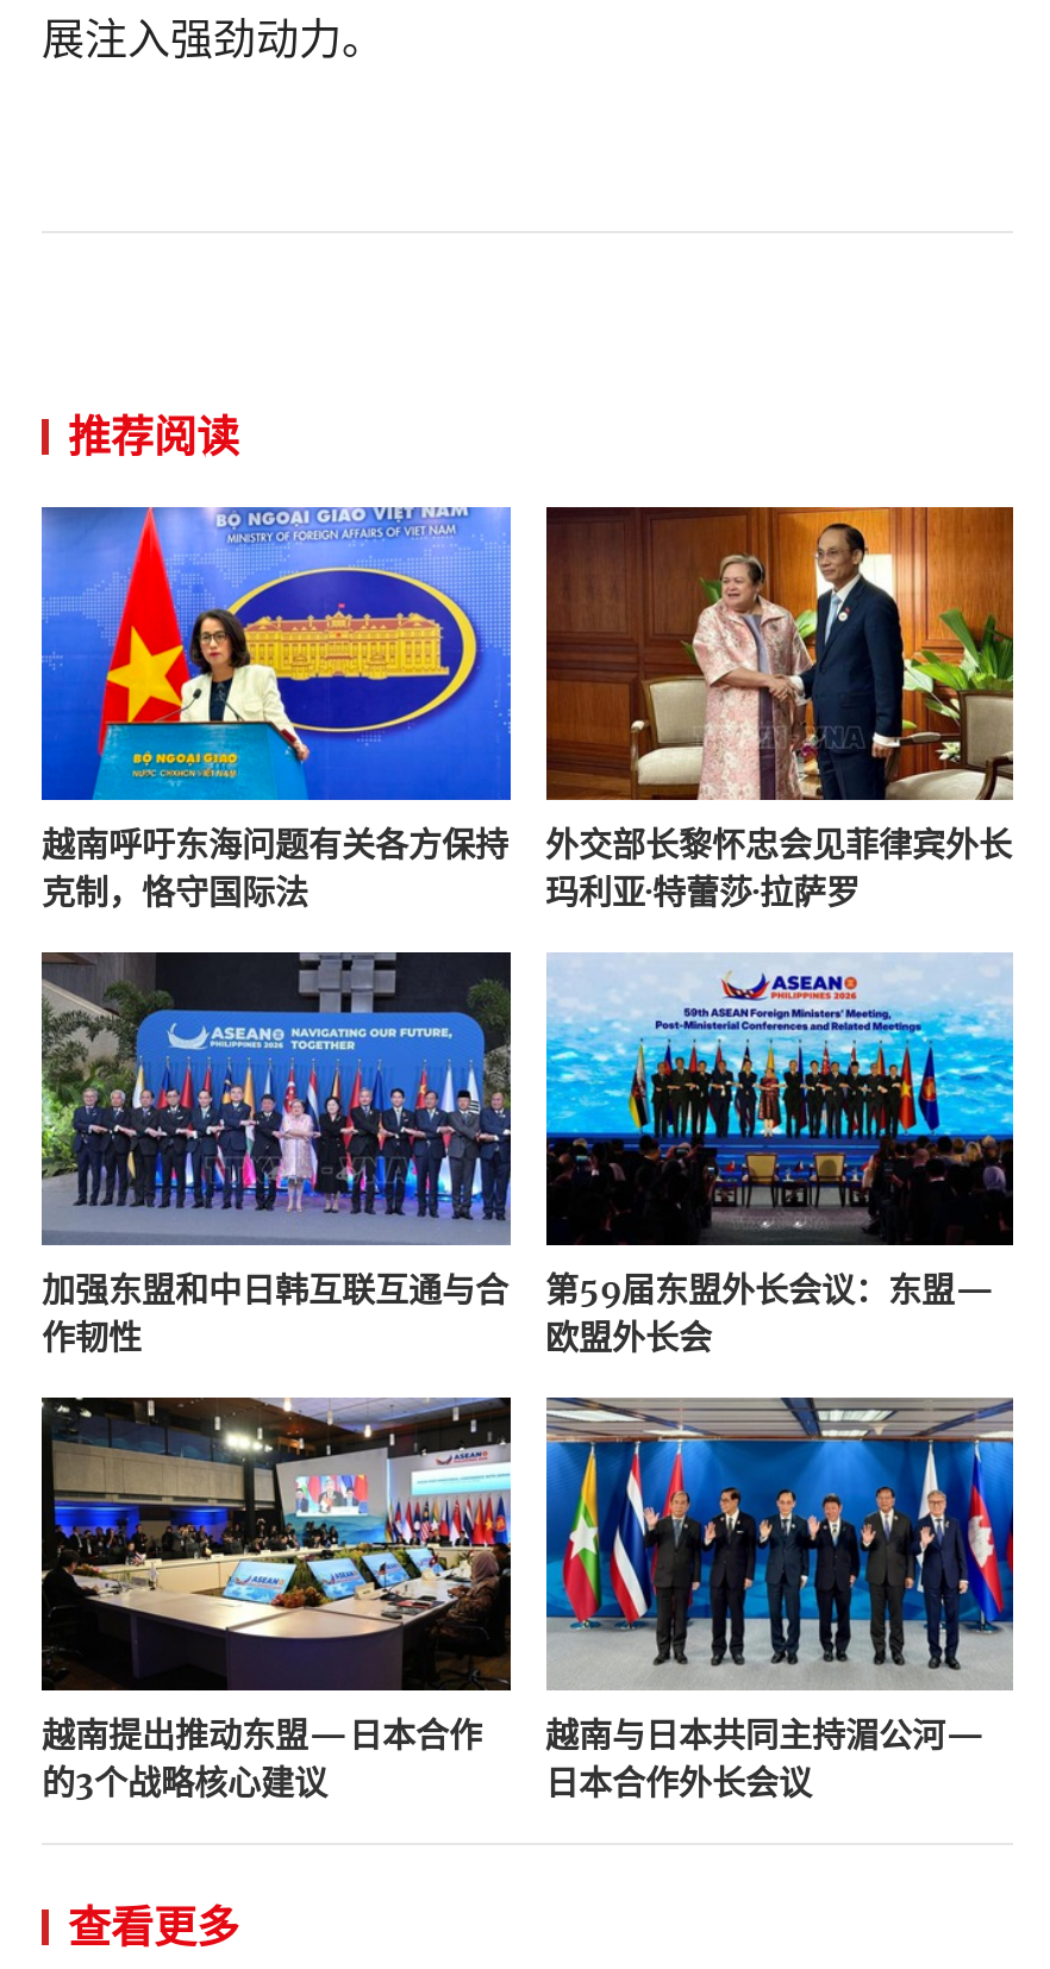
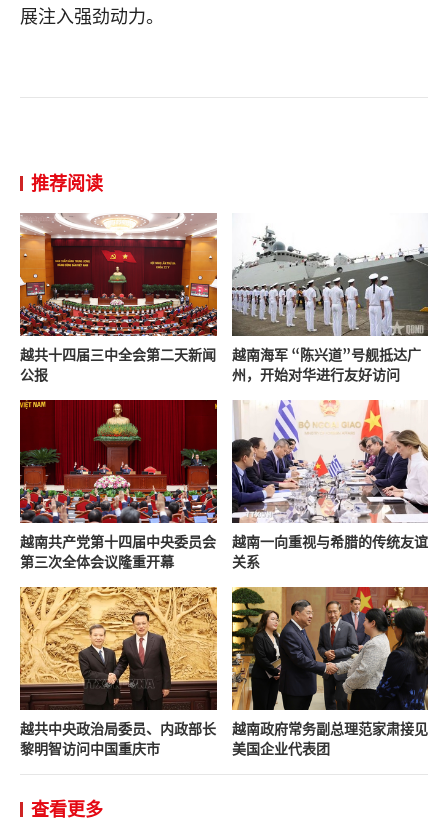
[39,505,513,914] [image] | 越南呼吁东海问题有关各方保持 | 克制，恪守国际法 -> [19,212,218,384] [image] | 越共十四届三中全会第二天新闻 | 公报
[544,505,1015,914] [image] | 外交部长黎怀忠会见菲律宾外长 | 玛利亚·特蕾莎·拉萨罗 -> [231,213,429,384] [image] | 越南海军 “陈兴道”号舰抵达广 | 州，开始对华进行友好访问
[39,950,513,1359] [image] | 加强东盟和中日韩互联互通与合 | 作韧性 -> [19,399,218,571] [image] | 越南共产党第十四届中央委员会 | 第三次全体会议隆重开幕
[544,952,1015,1359] [image] | 第59届东盟外长会议：东盟— | 欧盟外长会 -> [231,399,429,571] [image] | 越南一向重视与希腊的传统友谊 | 关系
[39,1395,513,1804] [image] | 越南提出推动东盟—日本合作 | 的3个战略核心建议 -> [19,586,218,758] [image] | 越共中央政治局委员、内政部长 | 黎明智访问中国重庆市
[544,1395,1015,1804] [image] | 越南与日本共同主持湄公河— | 日本合作外长会议 -> [231,586,429,758] [image] | 越南政府常务副总理范家肃接见 | 美国企业代表团

